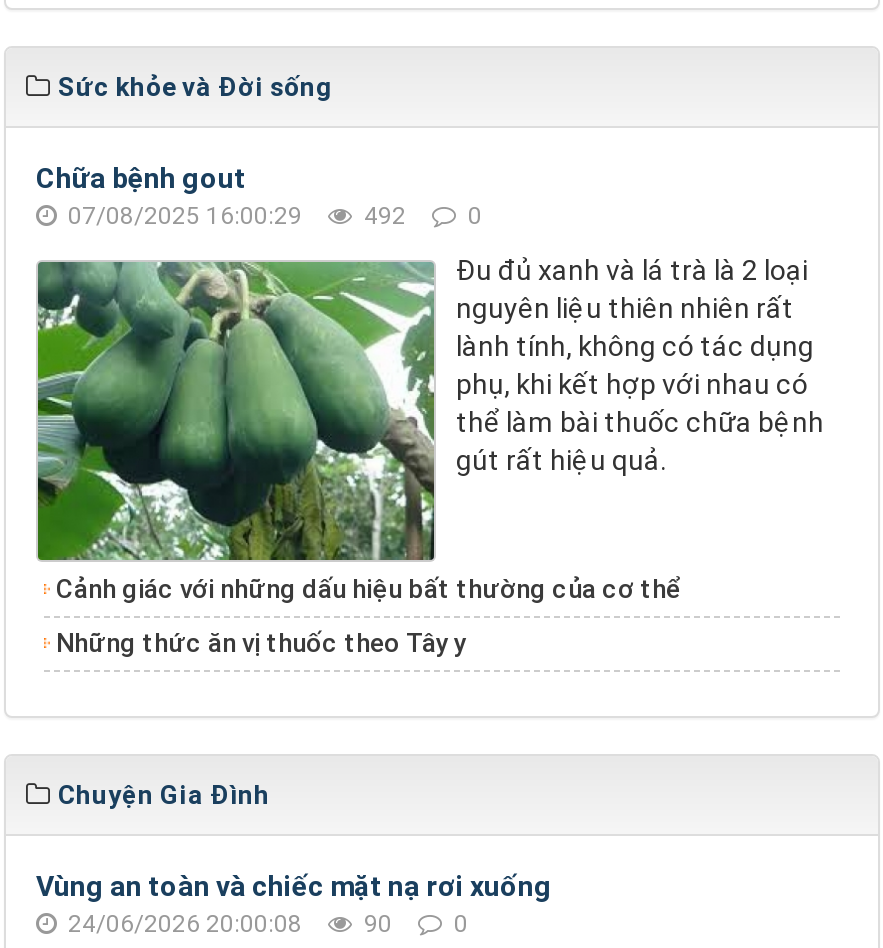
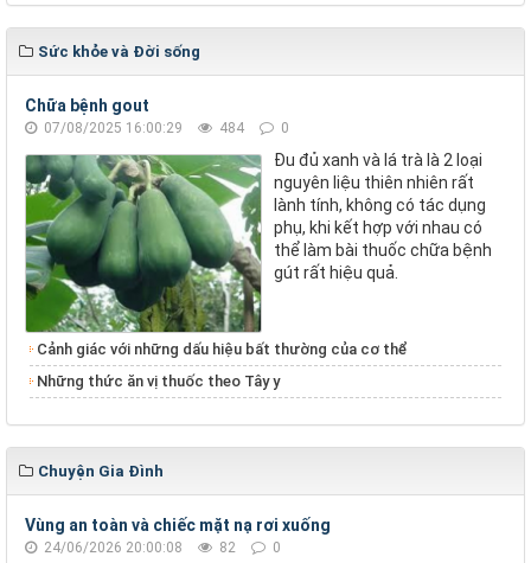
[62,203,482,231] 07/08/2025 16:00:29 492 0 -> [40,120,289,137] 07/08/2025 16:00:29 484 0
[62,910,468,938] 24/06/2026 20:00:08 90 0 -> [40,539,281,556] 24/06/2026 20:00:08 82 0

